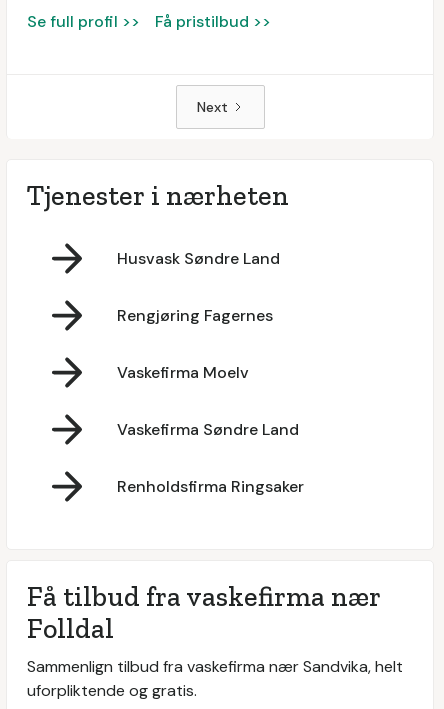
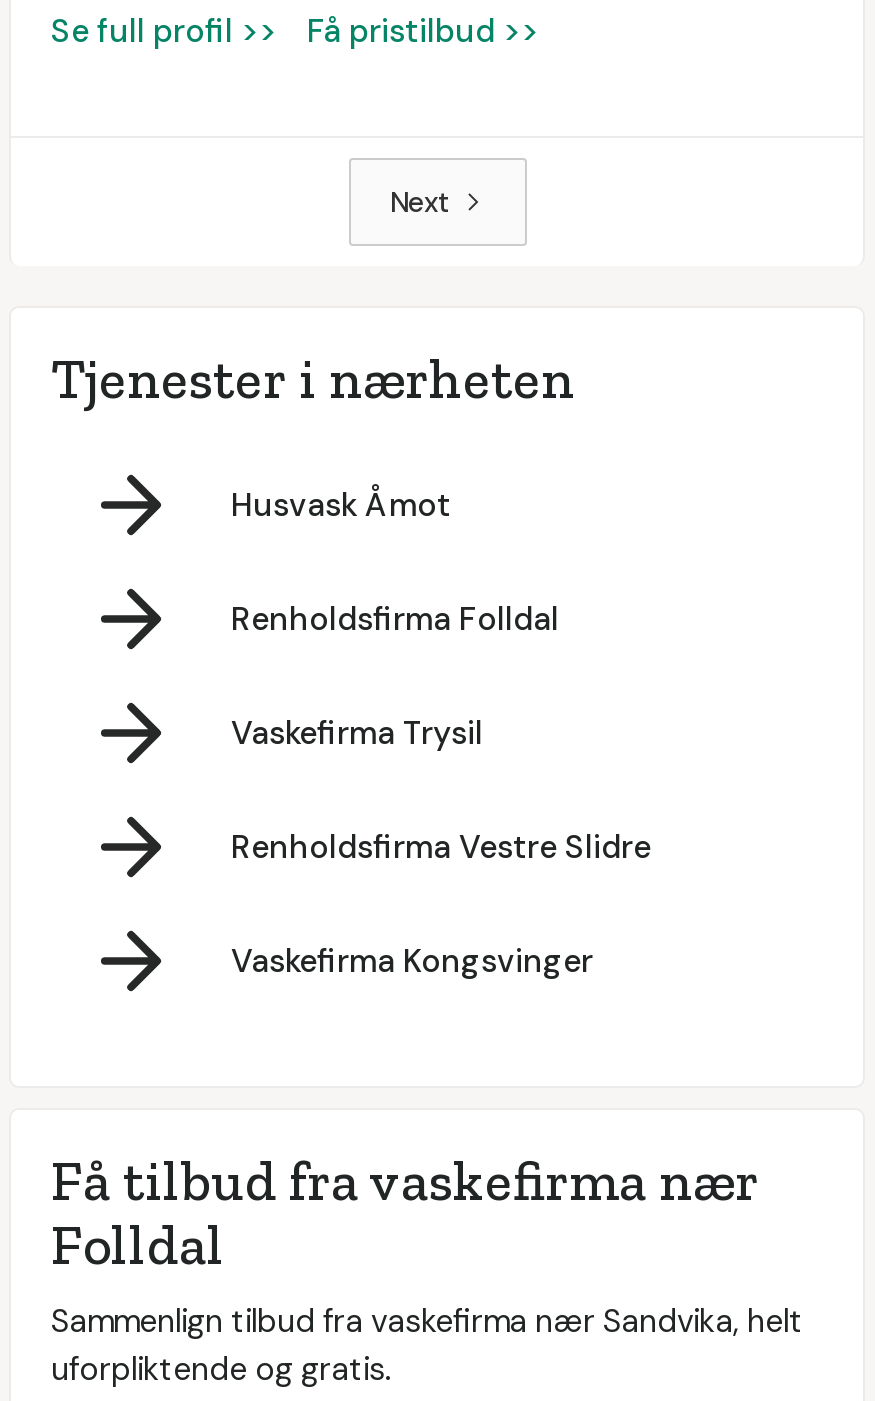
[117,248,280,269] Husvask Søndre Land -> [231,484,451,526] Husvask Åmot
[117,305,273,326] Rengjøring Fagernes -> [231,598,559,640] Renholdsfirma Folldal
[117,362,249,383] Vaskefirma Moelv -> [231,712,483,754] Vaskefirma Trysil
[117,419,299,440] Vaskefirma Søndre Land -> [231,826,651,868] Renholdsfirma Vestre Slidre
[117,476,304,497] Renholdsfirma Ringsaker -> [231,940,593,982] Vaskefirma Kongsvinger

